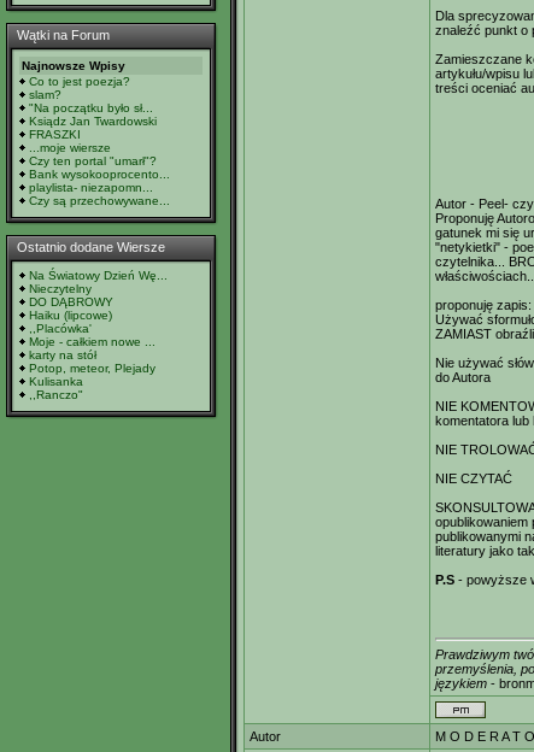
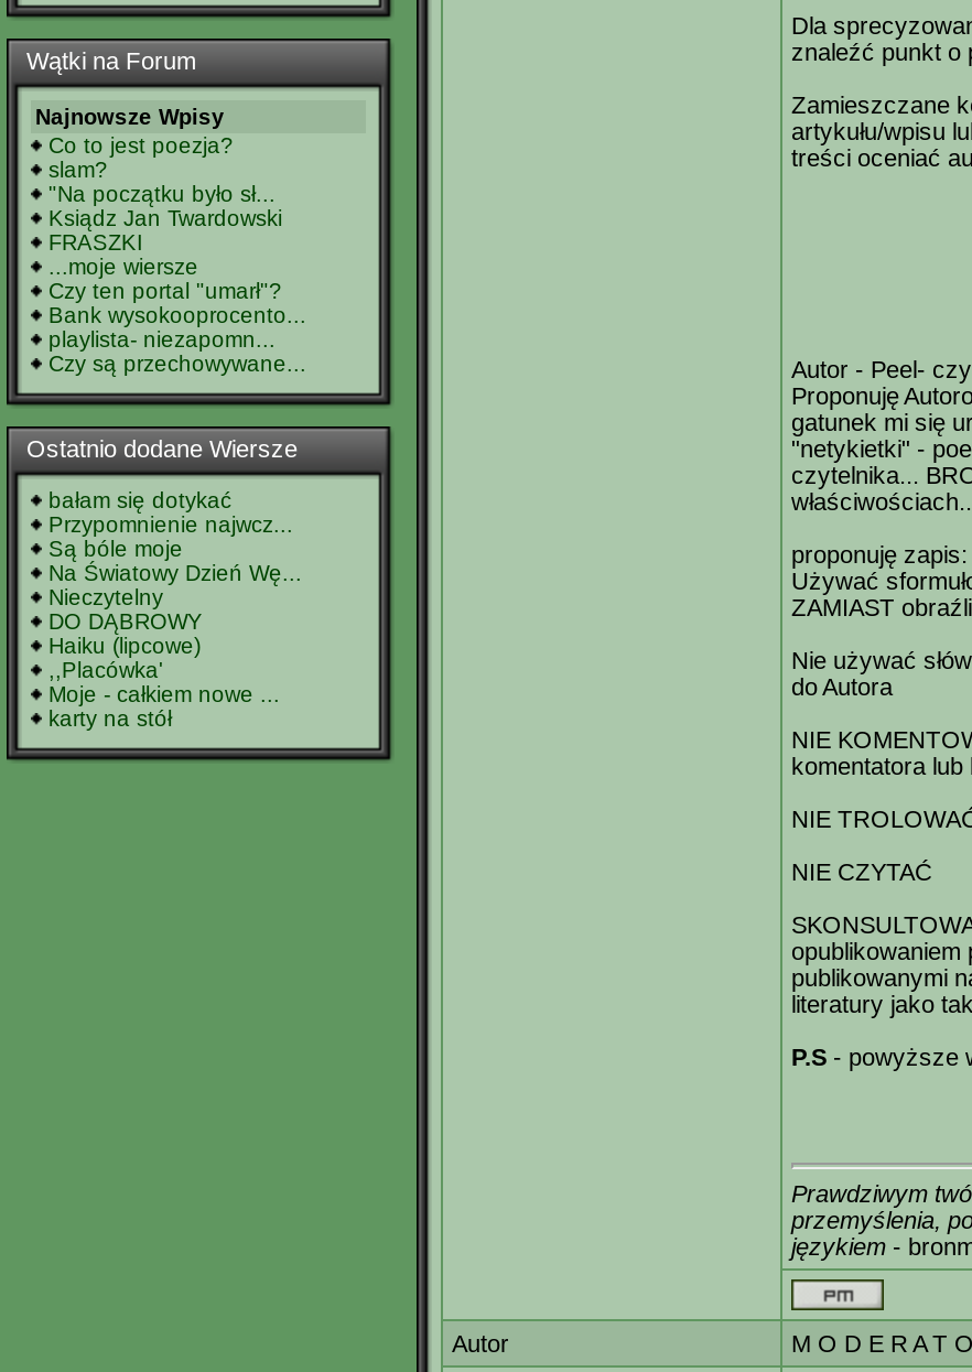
moved [29,269,168,362] -> [48,561,302,731]: Na Światowy Dzień Wę... | Nieczytelny | DO DĄBROWY | Haiku (lipcowe) | ,,Placówka' | Moje - całkiem nowe ... | karty na stół
none -> [48,488,293,561] bałam się dotykać | Przypomnienie najwcz... | Są bóle moje
[29,362,155,401] Potop, meteor, Plejady | Kulisanka | ,,Ranczo" -> none

